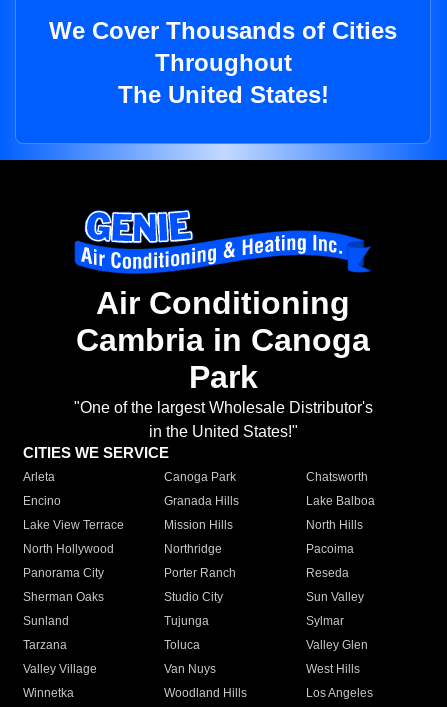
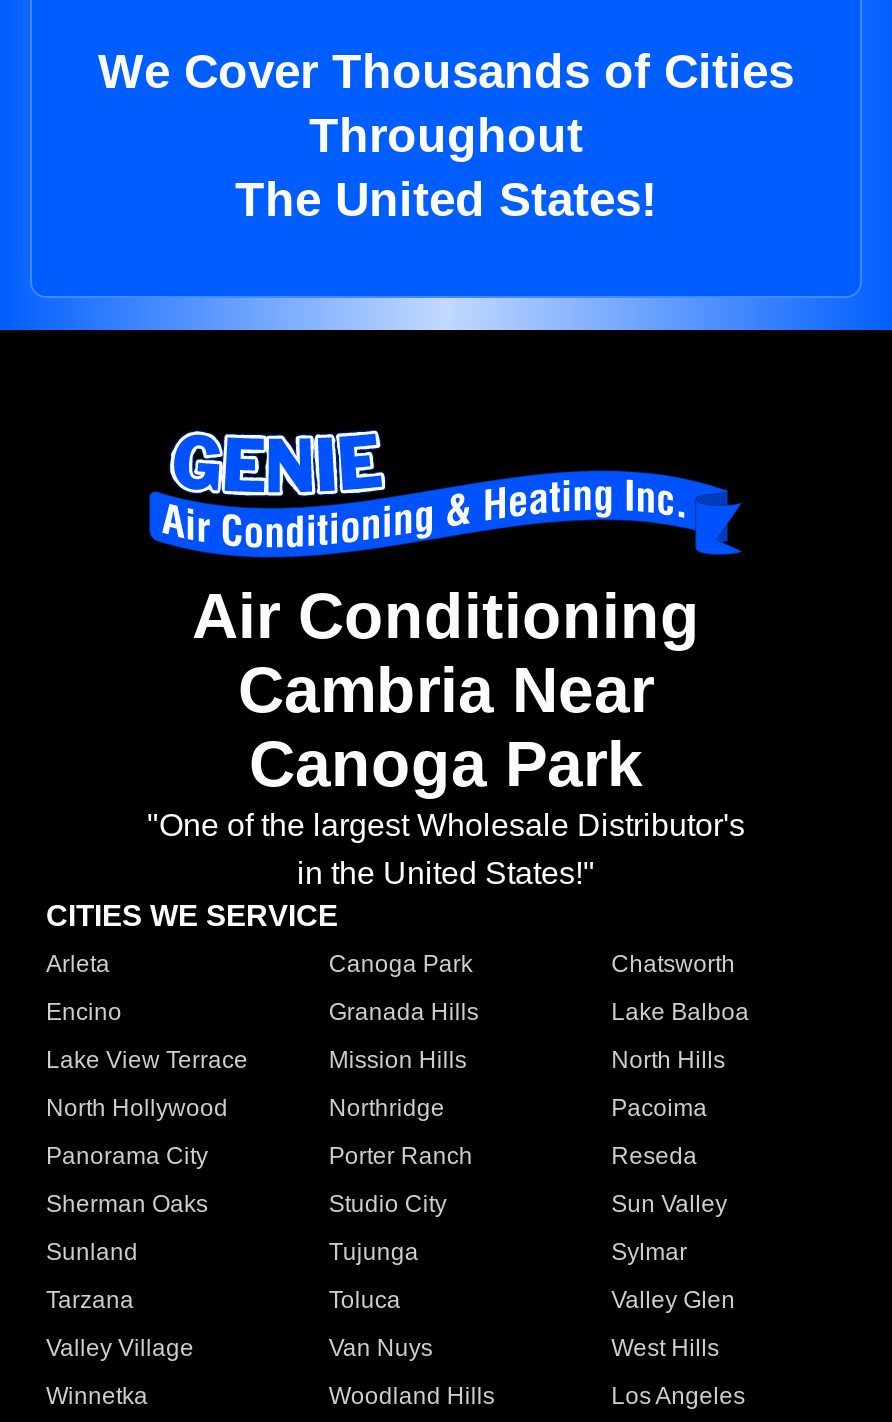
[76,322,370,395] Cambria in Canoga | Park -> [238,655,654,801] Cambria Near | Canoga Park

